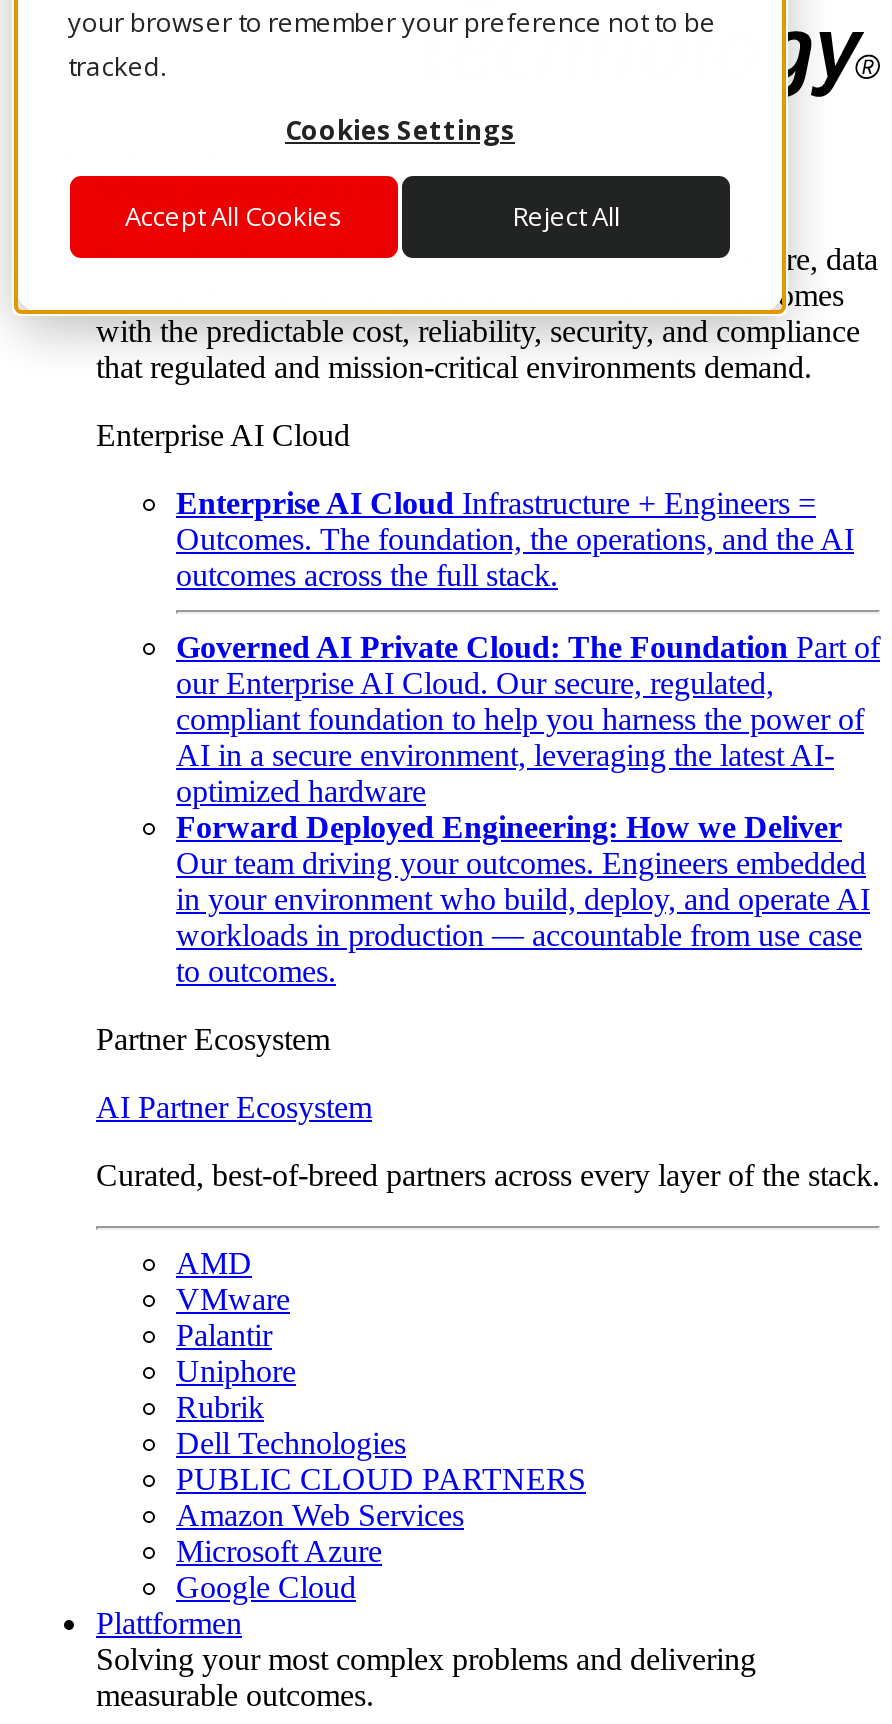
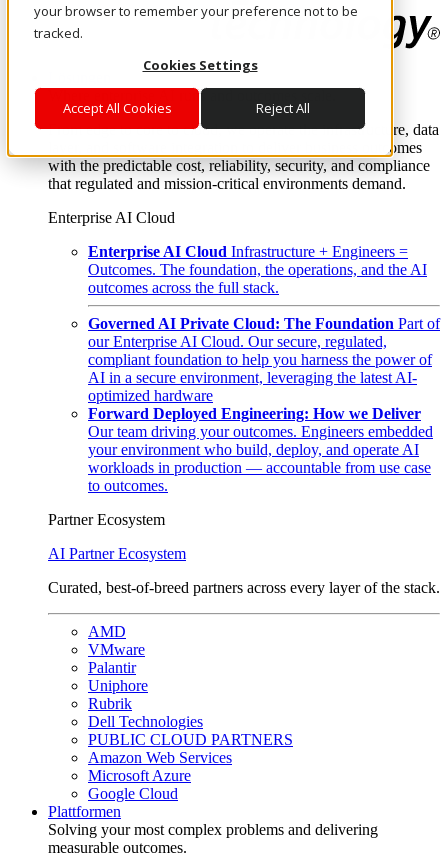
[176,882,870,916] in your environment who build, deploy, and operate AI -> [88,441,419,458] your environment who build, deploy, and operate AI

